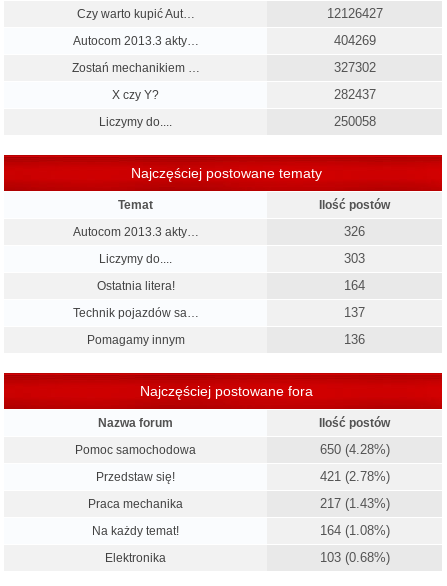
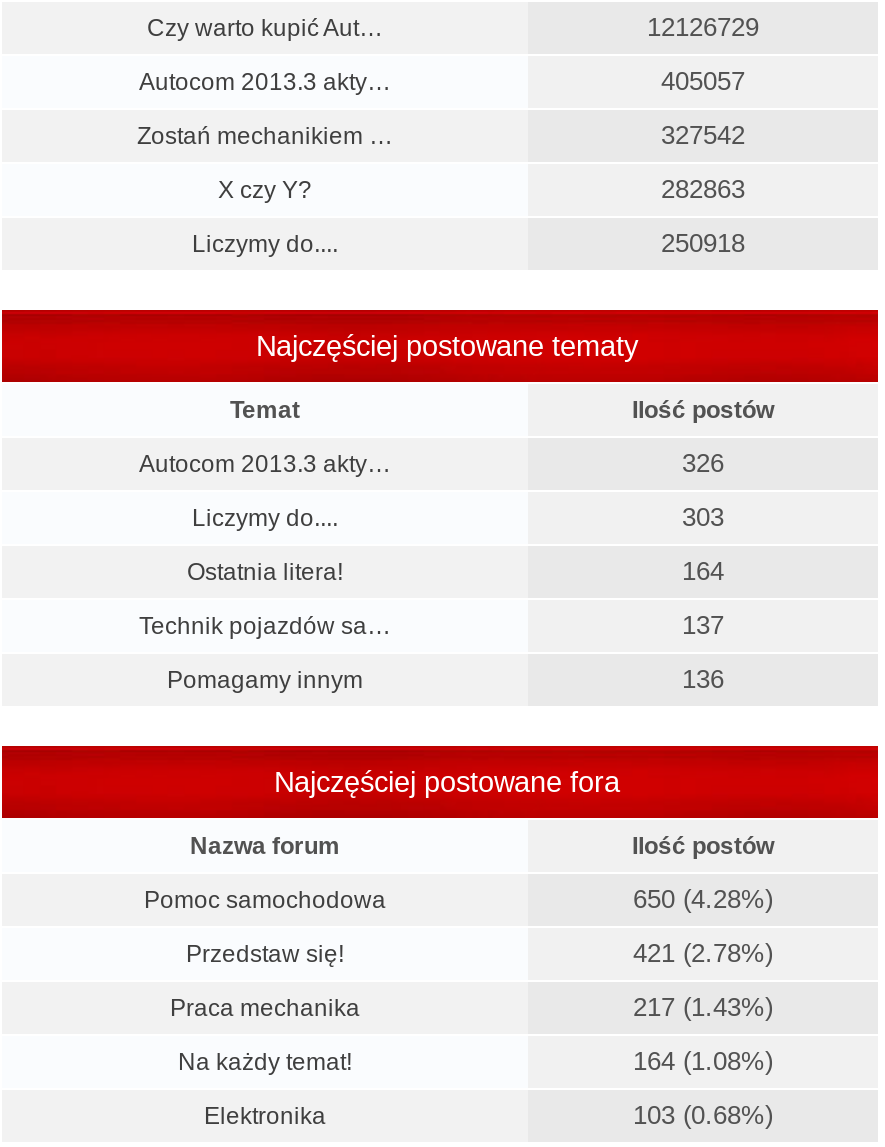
[326,6,382,21] 12126427 -> [647,12,759,42] 12126729
[333,33,375,48] 404269 -> [661,66,745,96] 405057
[333,60,375,75] 327302 -> [661,120,745,150] 327542
[333,87,375,102] 282437 -> [661,174,745,204] 282863
[333,114,375,129] 250058 -> [661,228,745,258] 250918

